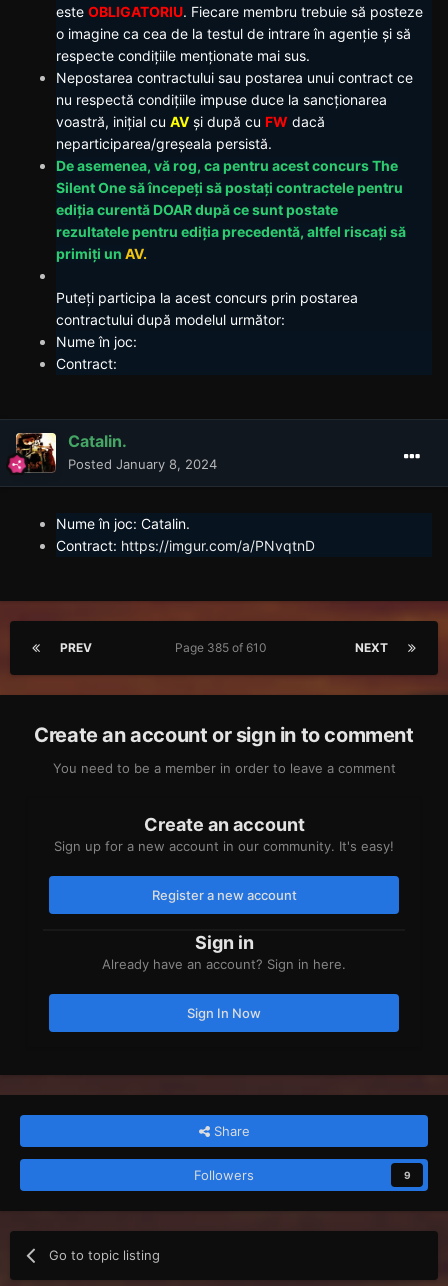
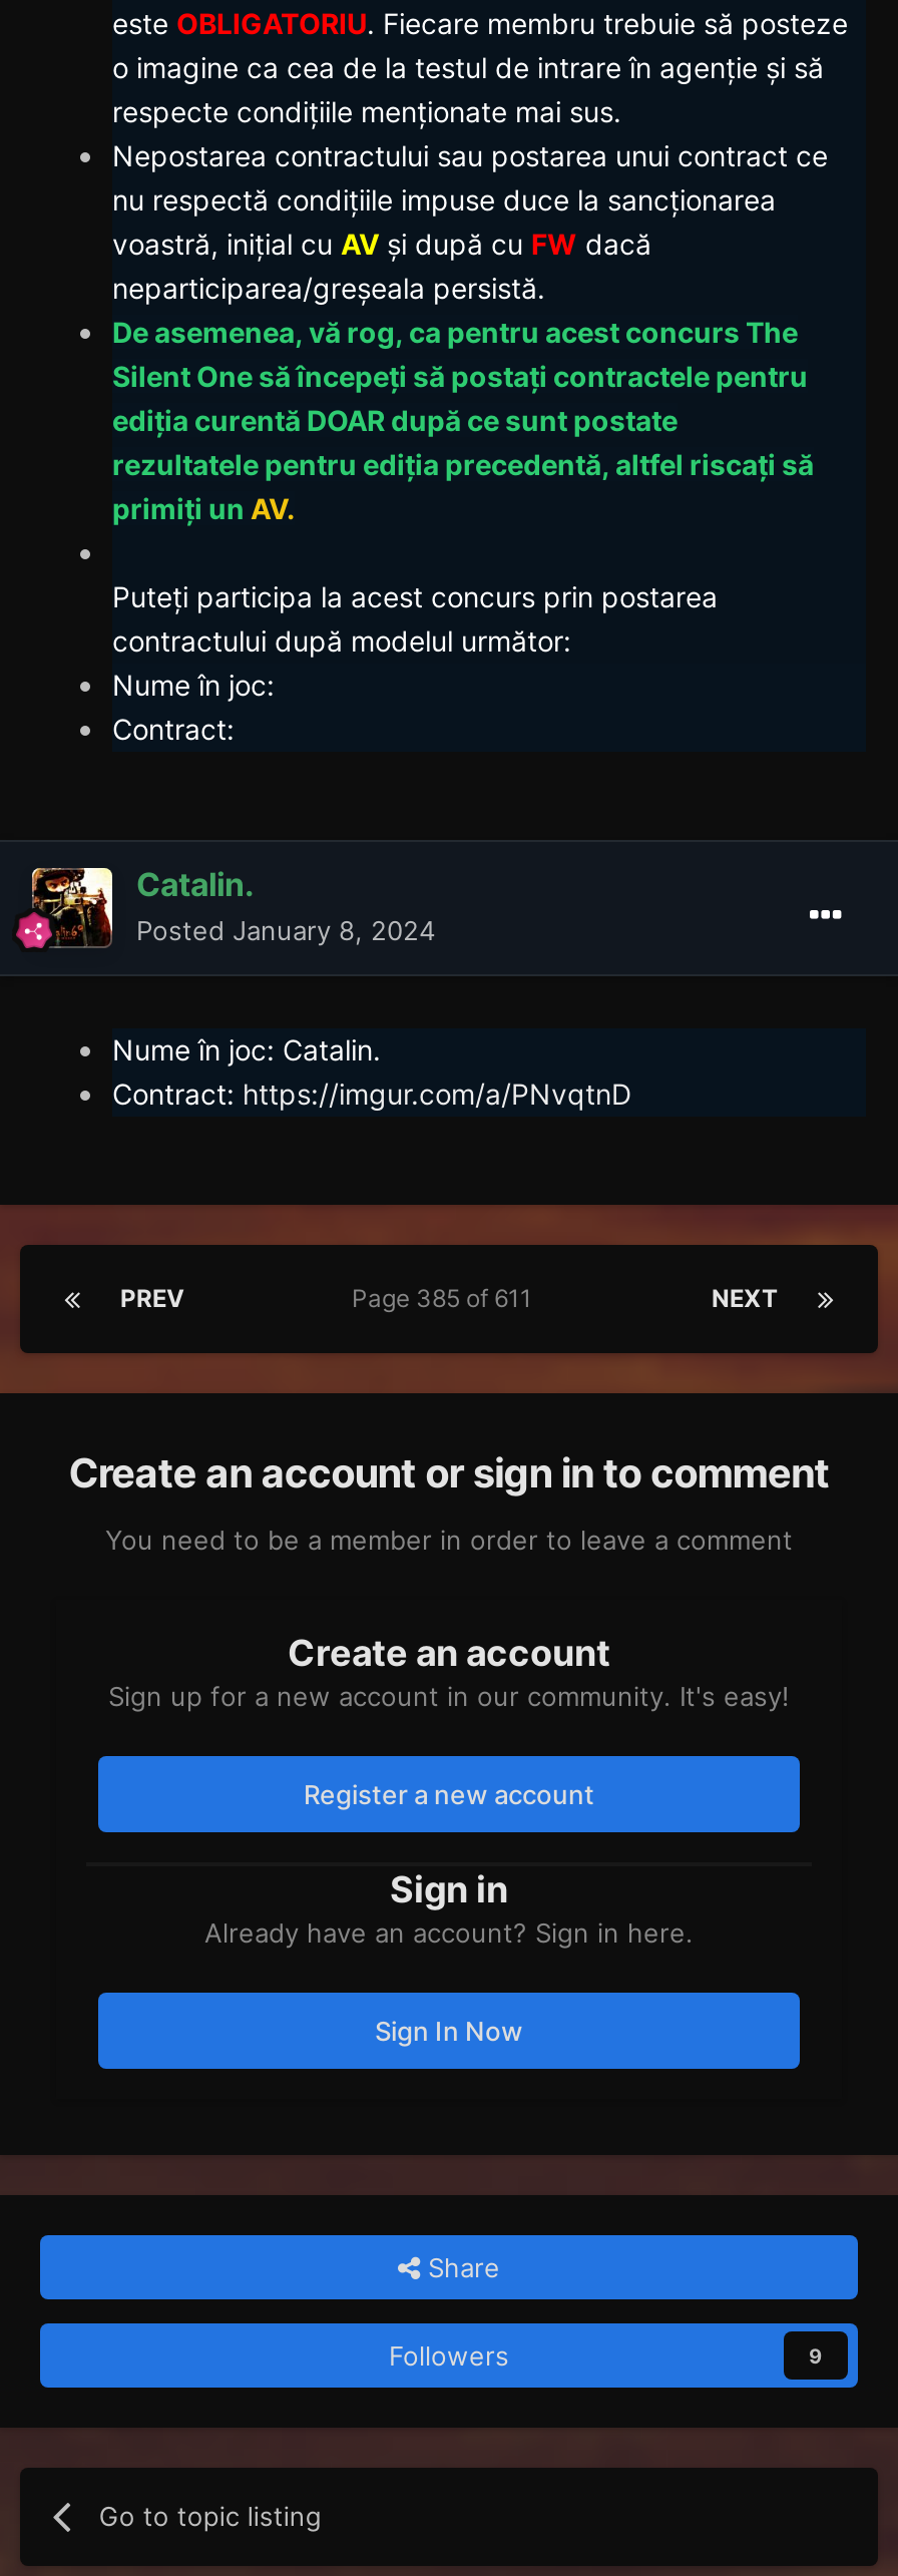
[174,640,272,655] Page 385 of 610 -> [352,1283,544,1313] Page 385 of 611

